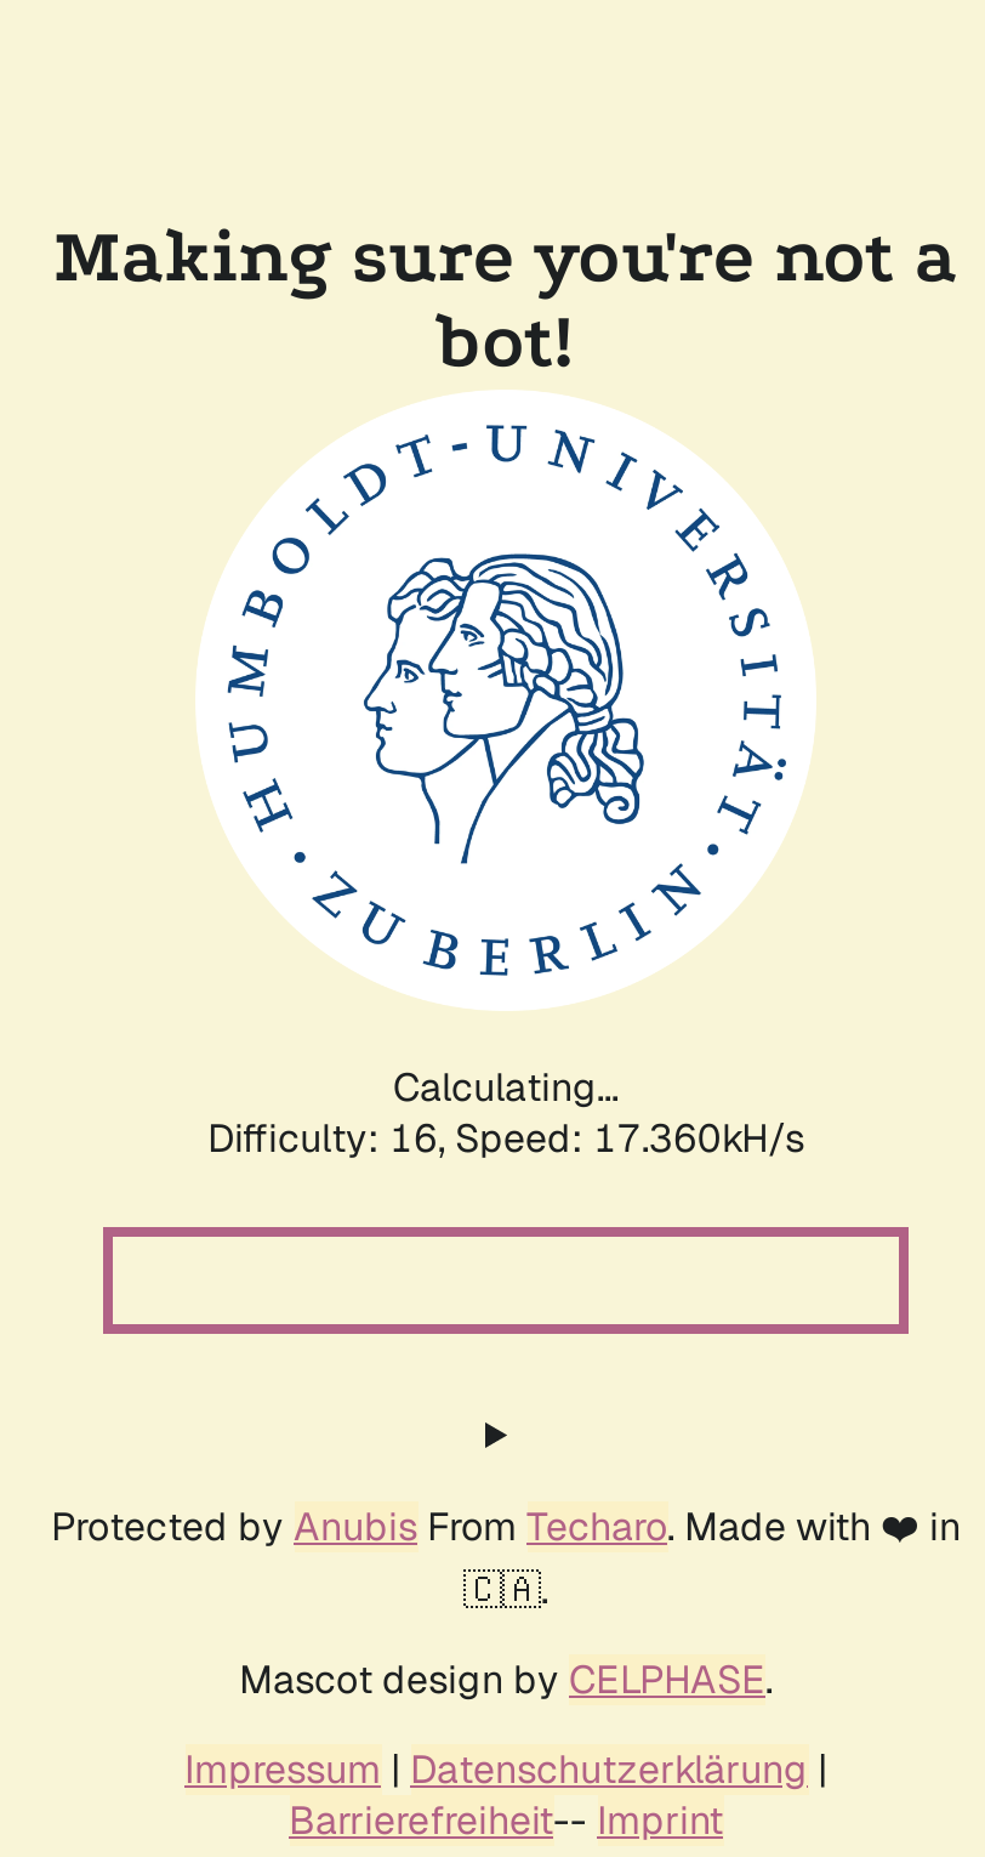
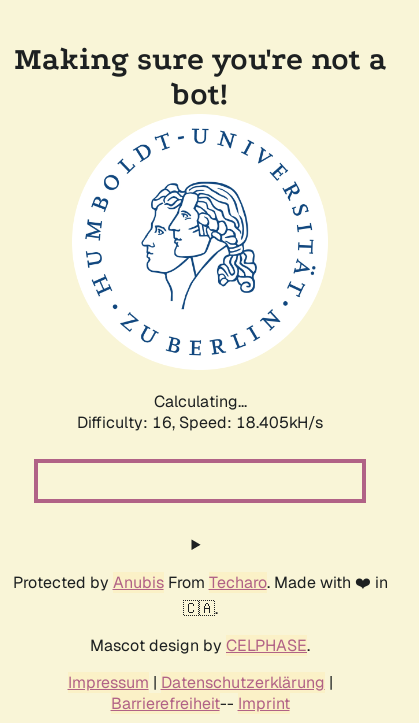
[207,1113,804,1164] Difficulty: 16, Speed: 17.360kH/s -> [77,412,323,433] Difficulty: 16, Speed: 18.405kH/s

